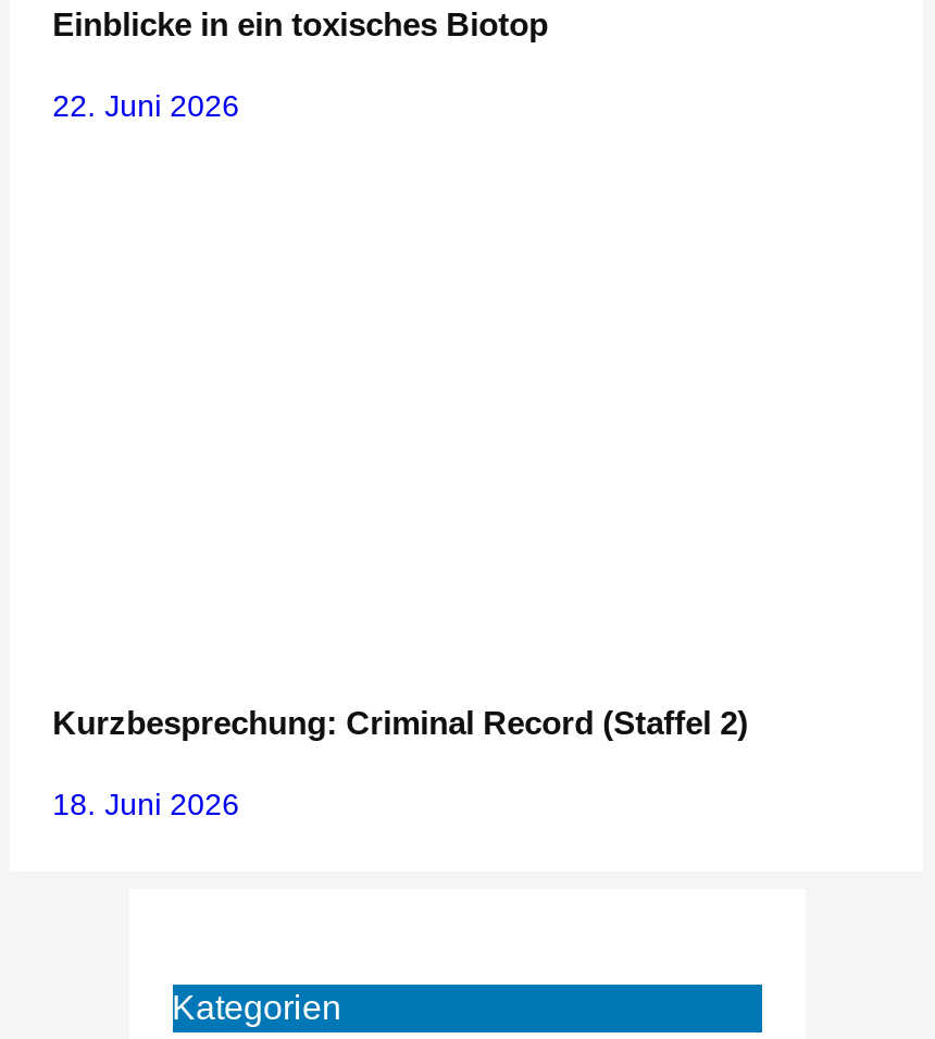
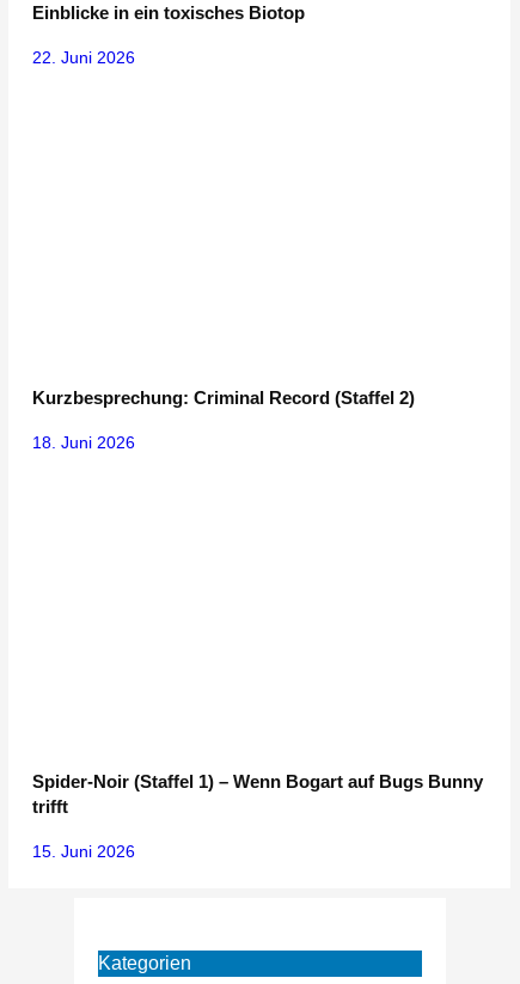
none -> [32,771,482,861] Spider-Noir (Staffel 1) – Wenn Bogart auf Bugs Bunny | trifft | 15. Juni 2026

